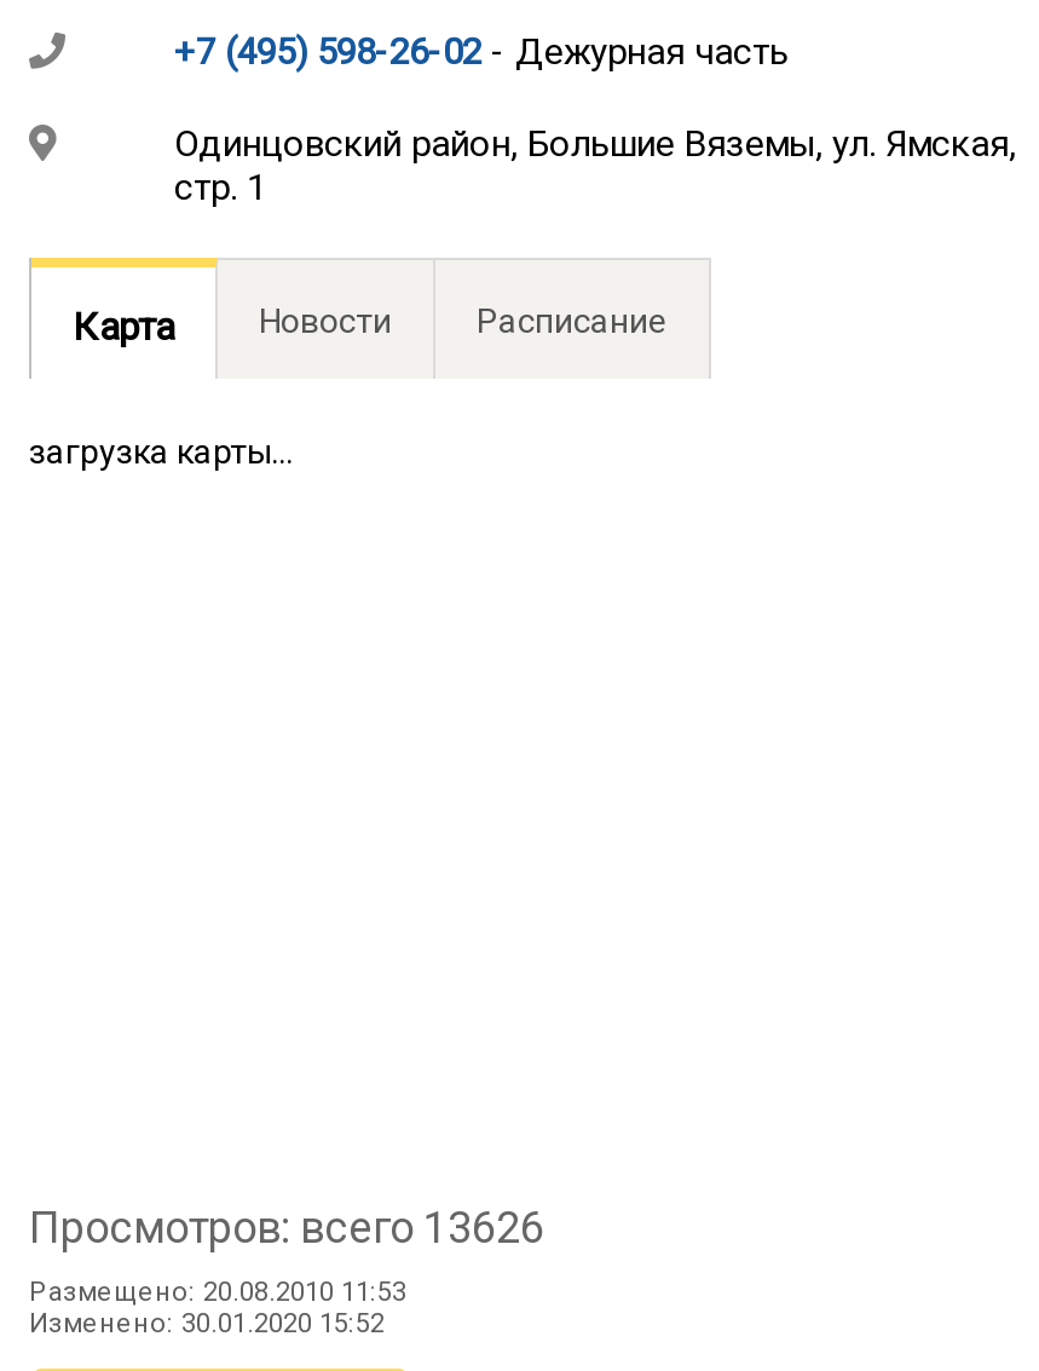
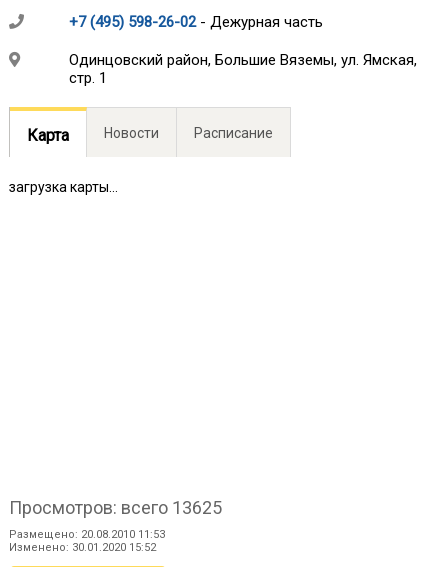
[29,1200,544,1251] Просмотров: всего 13626 -> [9,496,222,517] Просмотров: всего 13625

